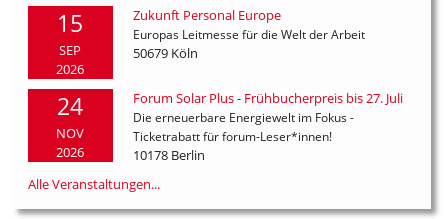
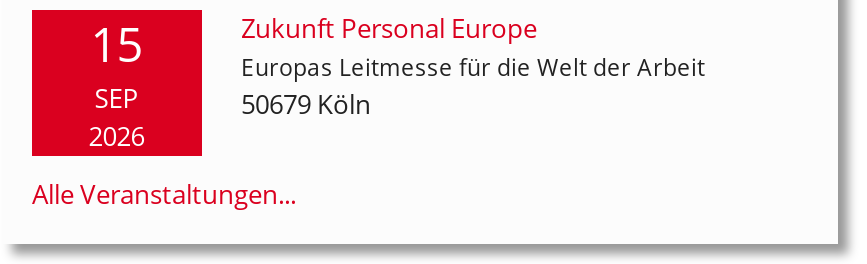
[56,90,84,161] 24 | NOV | 2026 -> none
[132,89,402,164] Forum Solar Plus - Frühbucherpreis bis 27. Juli | Die erneuerbare Energiewelt im Fokus - | Ticketrabatt für forum-Leser*innen! | 10178 Berlin -> none

